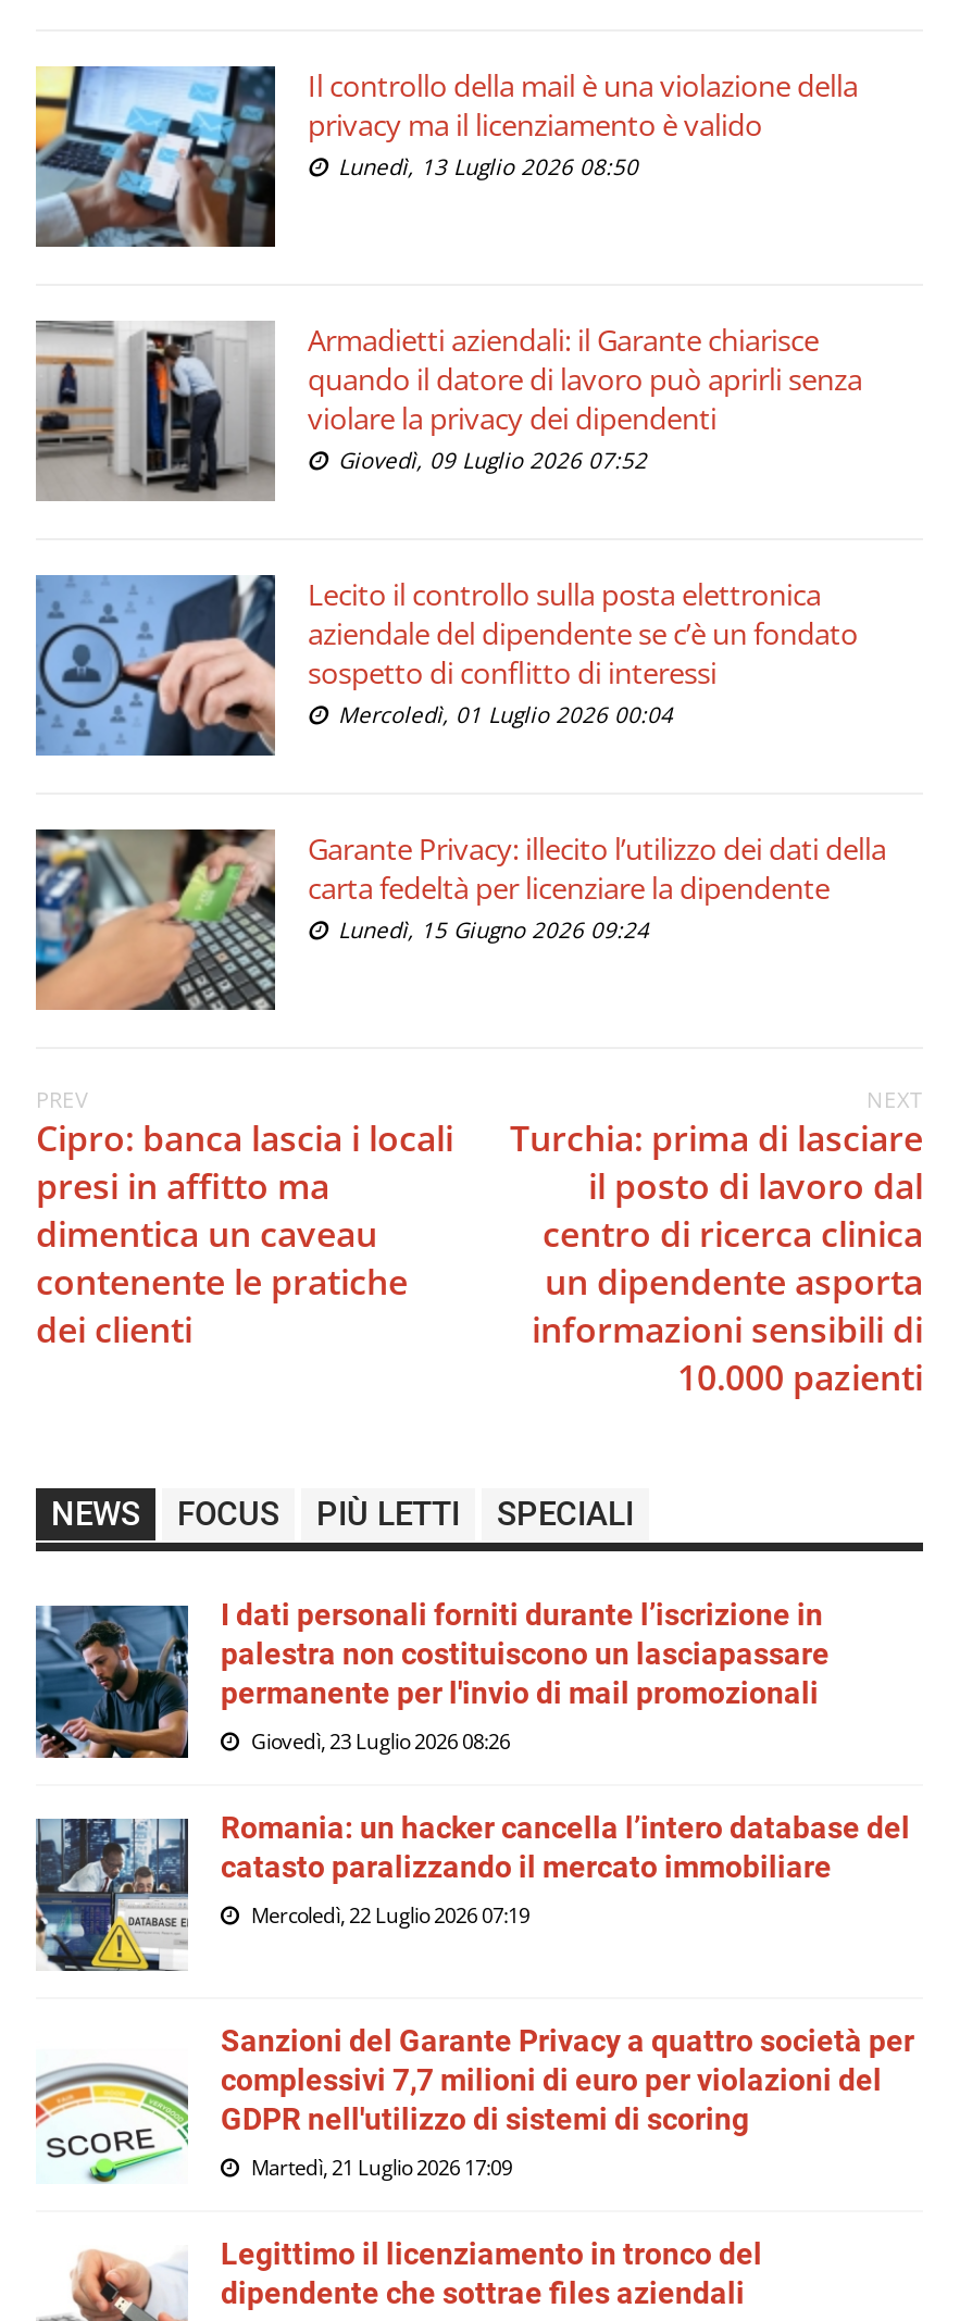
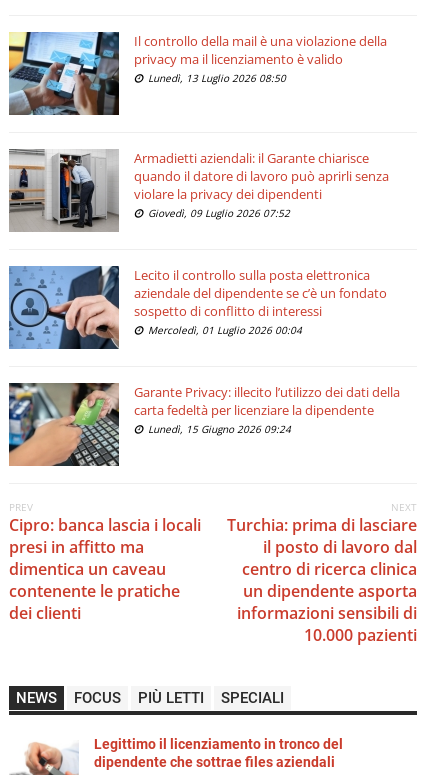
[34,1597,910,1929] [image] | I dati personali forniti durante l’iscrizione in | palestra non costituiscono un lasciapassare | permanente per l'invio di mail promozionali | Giovedì, 23 Luglio 2026 08:26 | Romania: un hacker cancella l’intero database del | catasto paralizzando il mercato immobiliare | Mercoledì, 22 Luglio 2026 07:19 -> none
[34,1817,914,2182] [image] | Sanzioni del Garante Privacy a quattro società per | complessivi 7,7 milioni di euro per violazioni del | GDPR nell'utilizzo di sistemi di scoring | Martedì, 21 Luglio 2026 17:09 -> none
[34,2062,188,2191] [image] -> none

